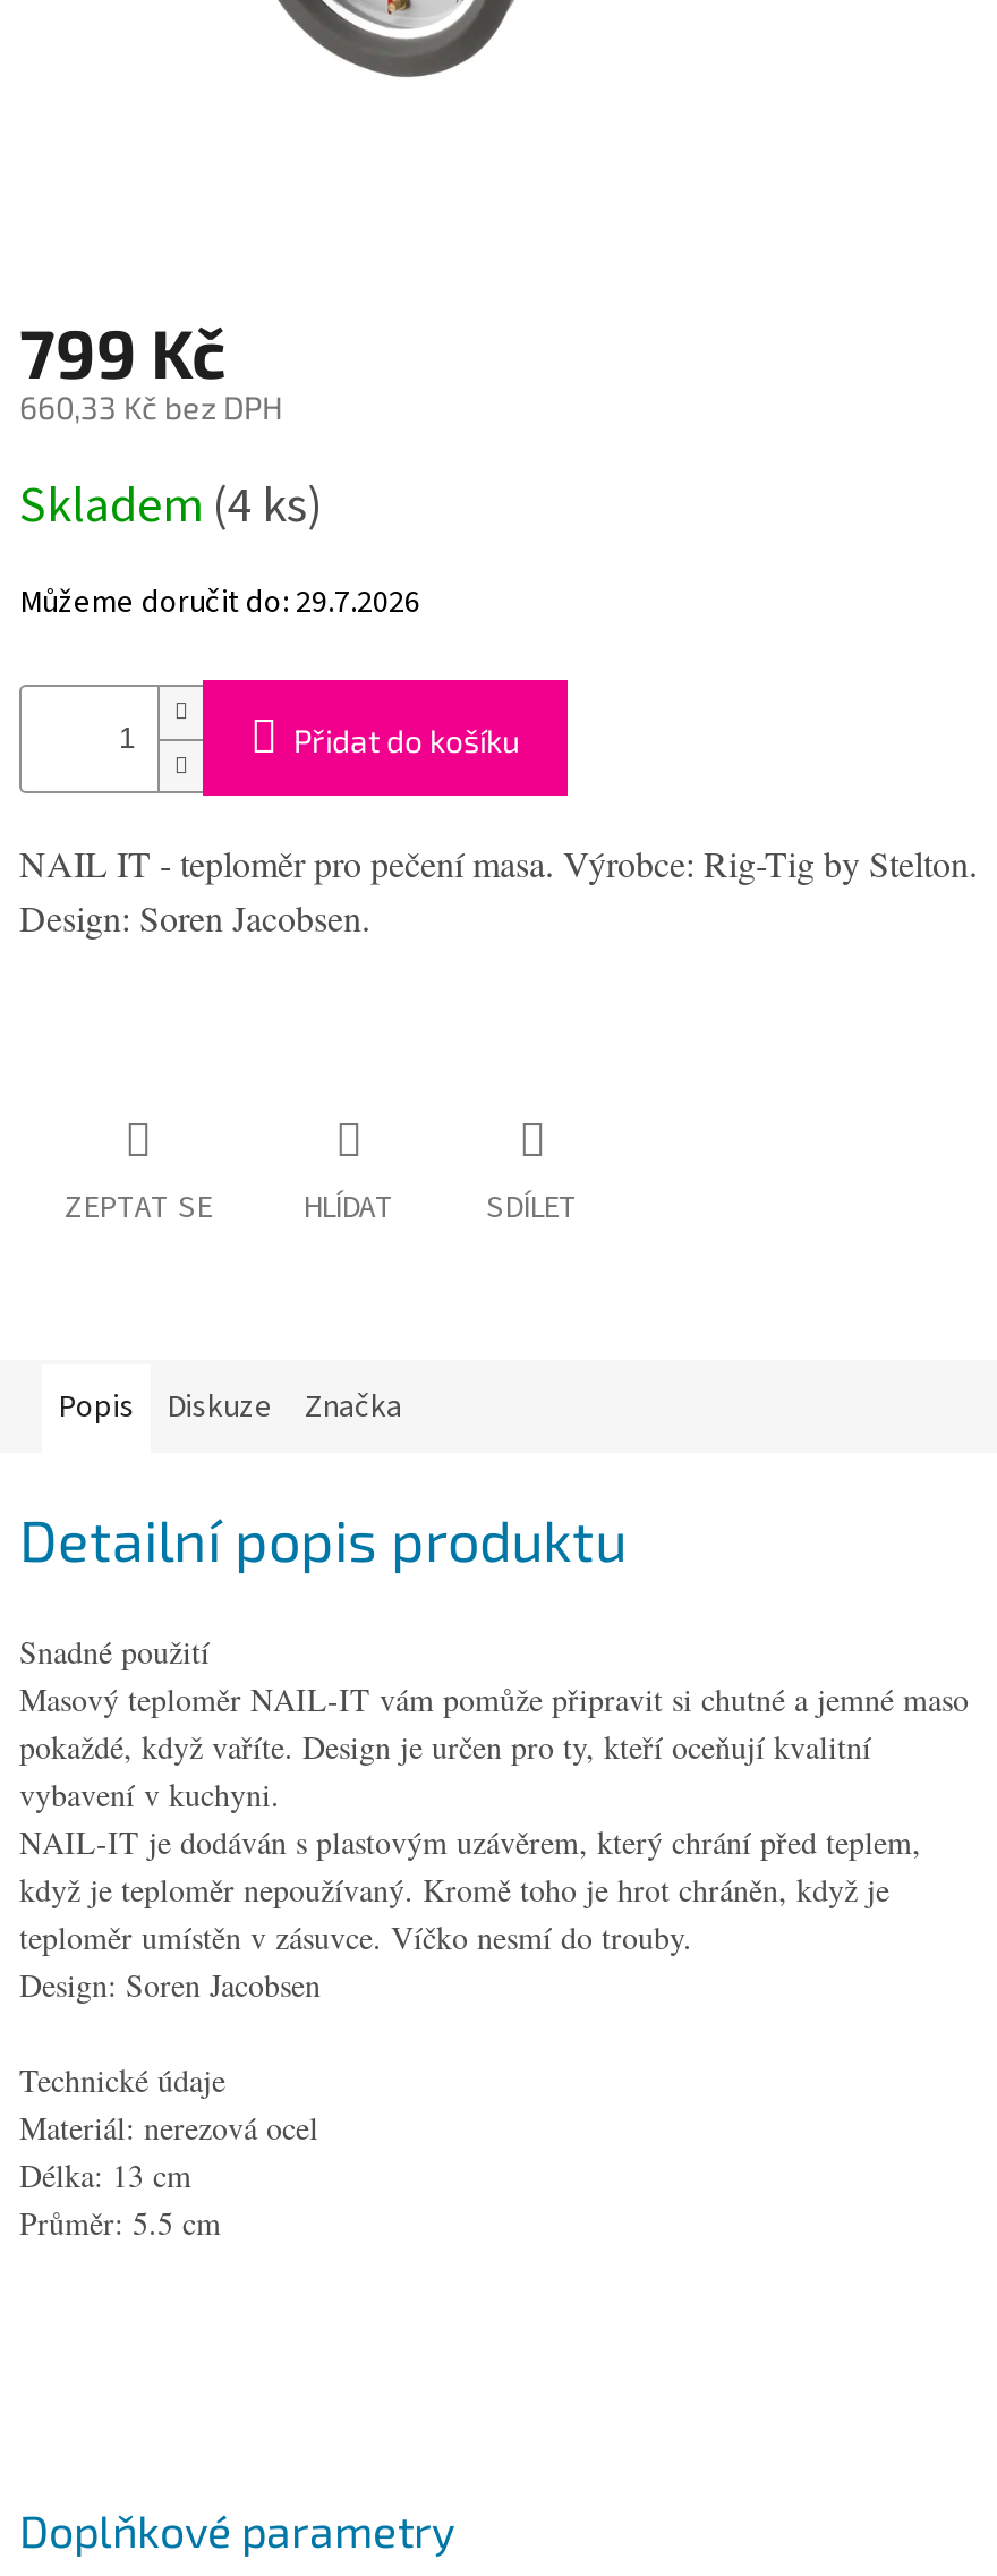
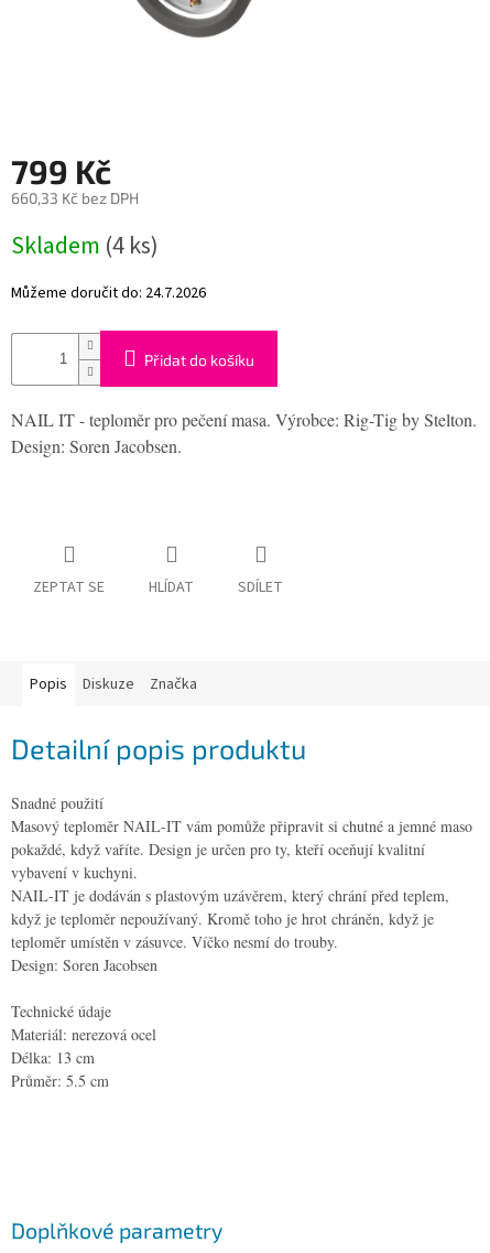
[19,581,420,626] Můžeme doručit do: 29.7.2026 -> [11,283,206,305] Můžeme doručit do: 24.7.2026

